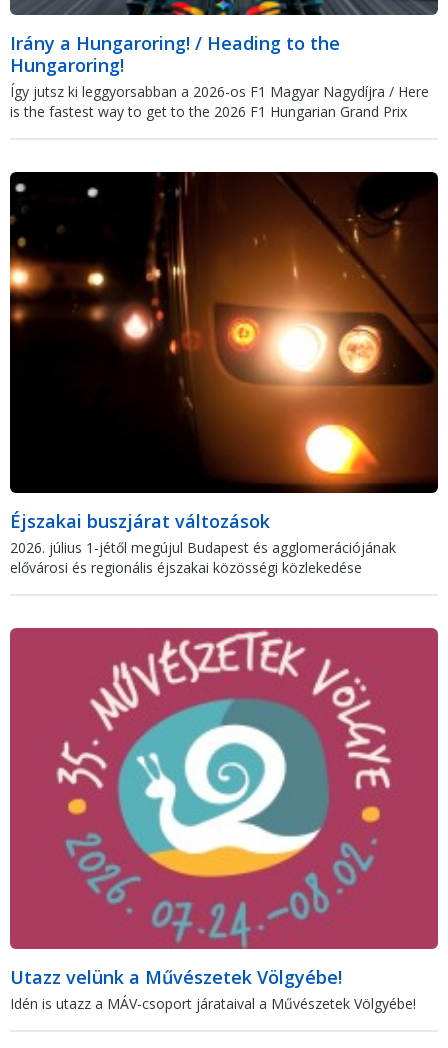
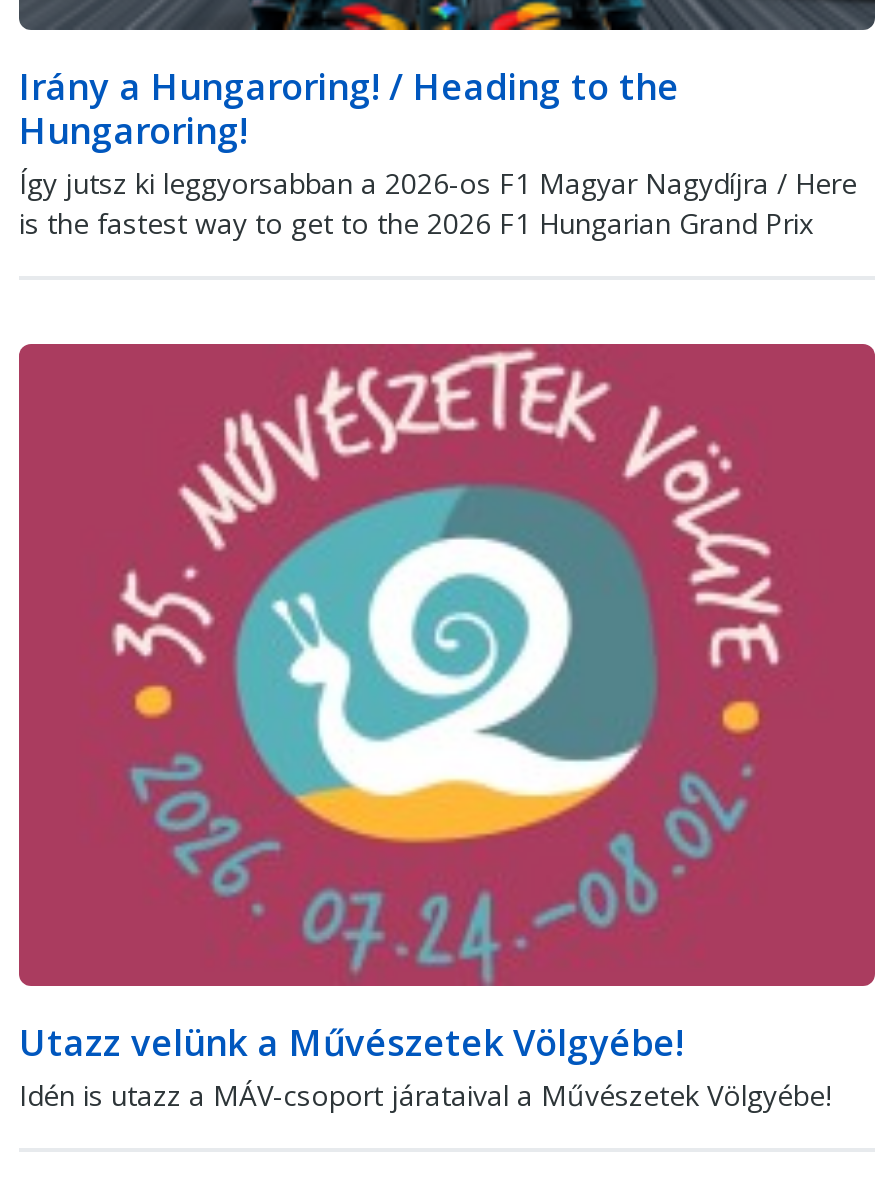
[9,171,439,577] [image] | Éjszakai buszjárat változások | 2026. július 1-jétől megújul Budapest és agglomerációjának | elővárosi és regionális éjszakai közösségi közlekedése -> none

